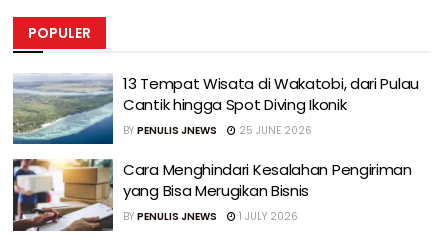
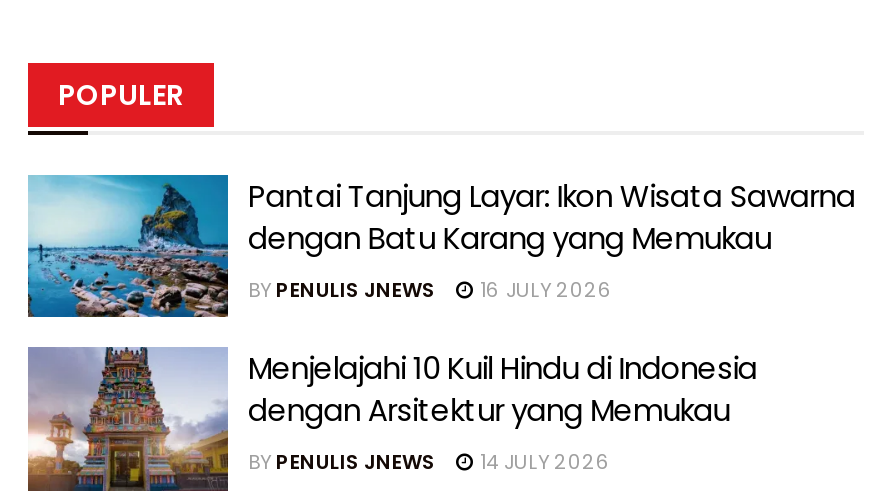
[12,72,419,145] [image] | 13 Tempat Wisata di Wakatobi, dari Pulau | Cantik hingga Spot Diving Ikonik -> [26,173,855,319] [image] | Pantai Tanjung Layar: Ikon Wisata Sawarna | dengan Batu Karang yang Memukau
[236,122,312,137] 25 JUNE 2026 -> [474,274,612,304] 16 JULY 2026
[12,158,412,231] [image] | Cara Menghindari Kesalahan Pengiriman | yang Bisa Merugikan Bisnis -> [26,345,757,493] [image] | Menjelajahi 10 Kuil Hindu di Indonesia | dengan Arsitektur yang Memukau
[236,209,298,224] 1 JULY 2026 -> [474,447,610,477] 14 JULY 2026

